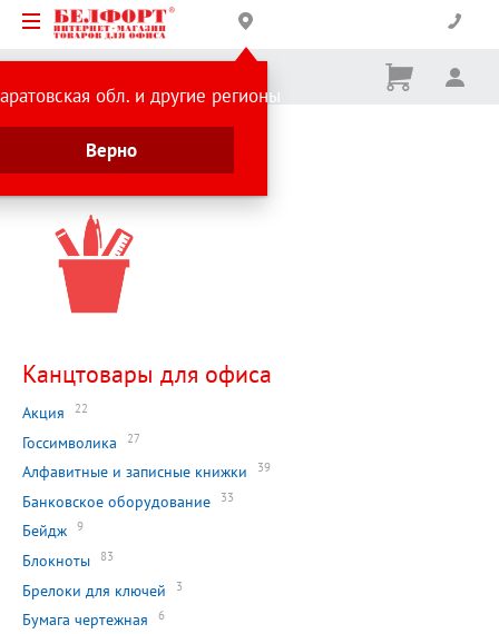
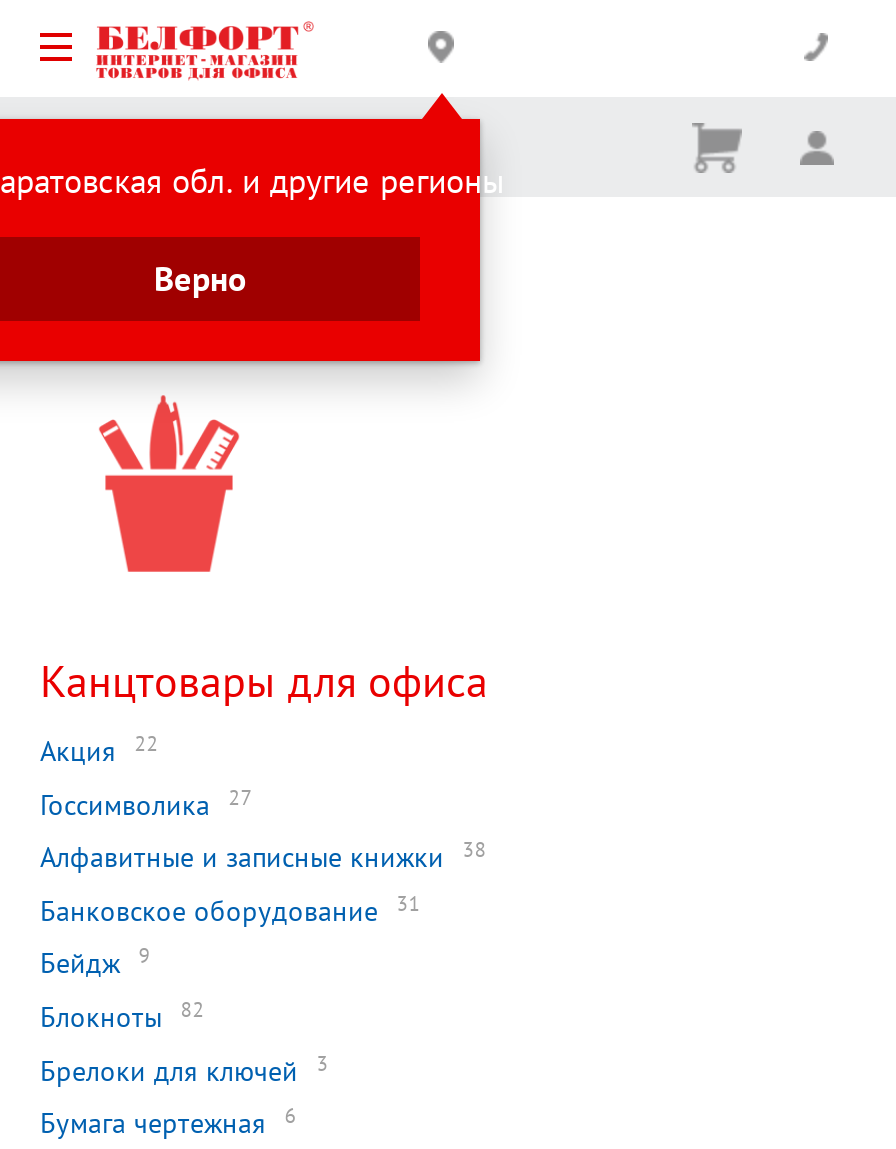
[22,460,271,482] Алфавитные и записные книжки 39 -> [40,835,486,875] Алфавитные и записные книжки 38
[22,489,234,511] Банковское оборудование 33 -> [40,889,420,929] Банковское оборудование 31
[22,548,114,571] Блокноты 83 -> [40,995,204,1035] Блокноты 82

